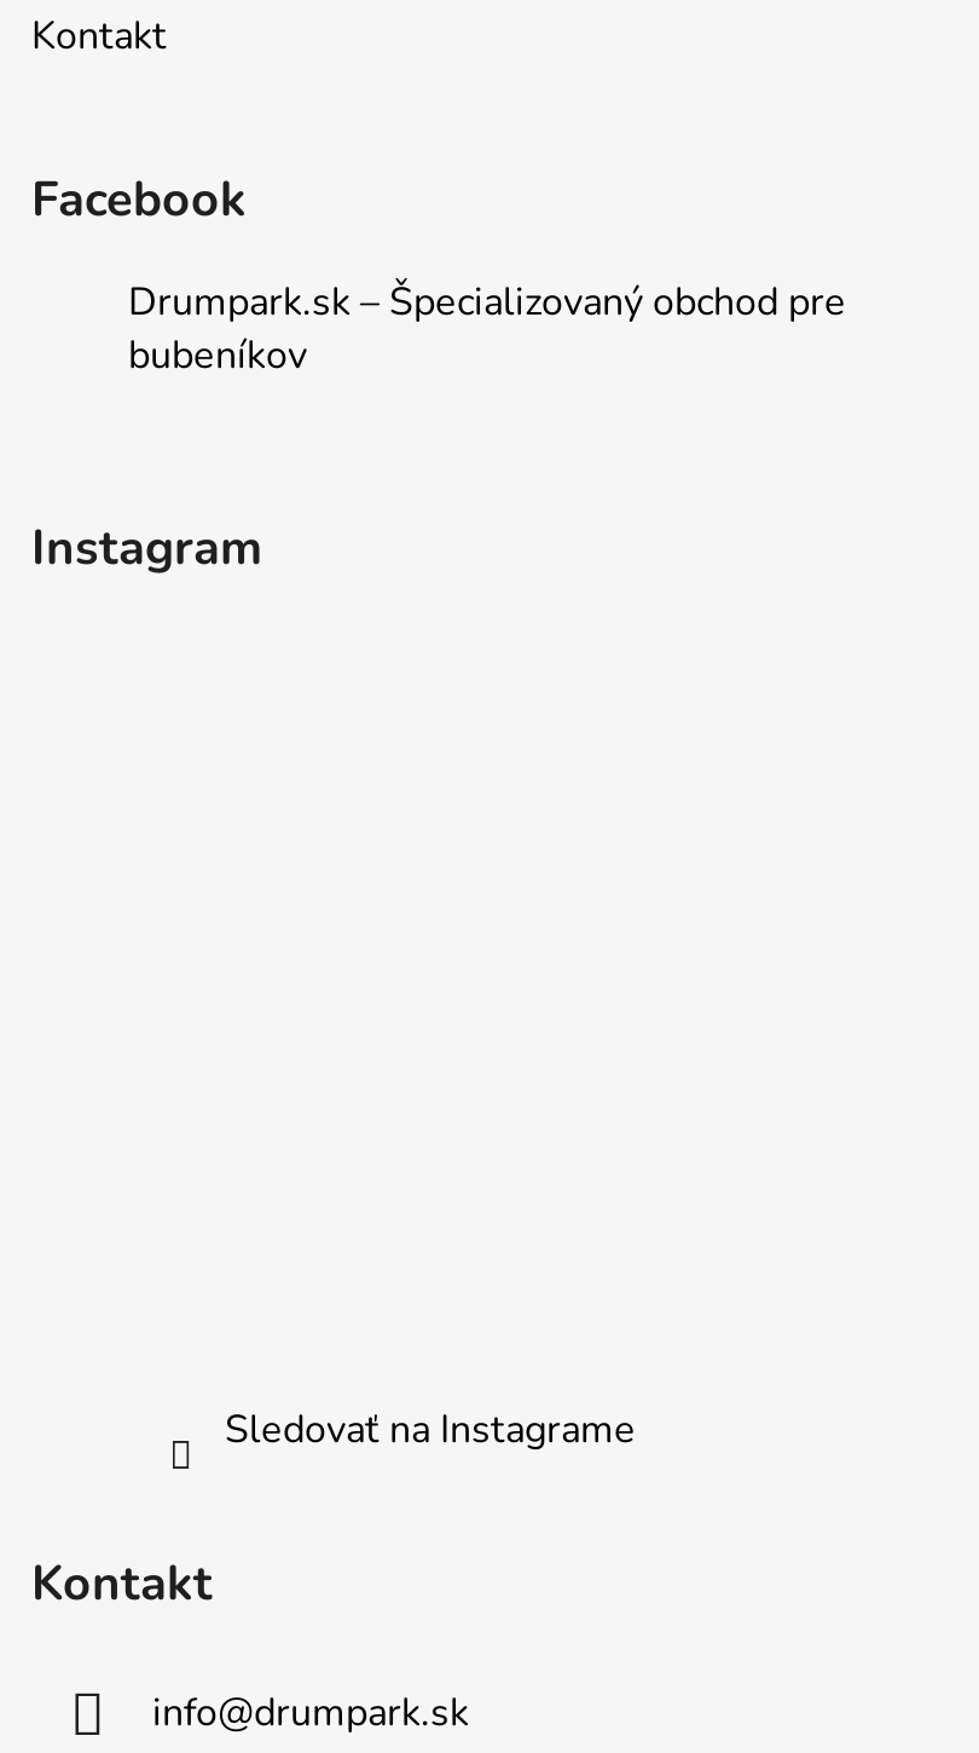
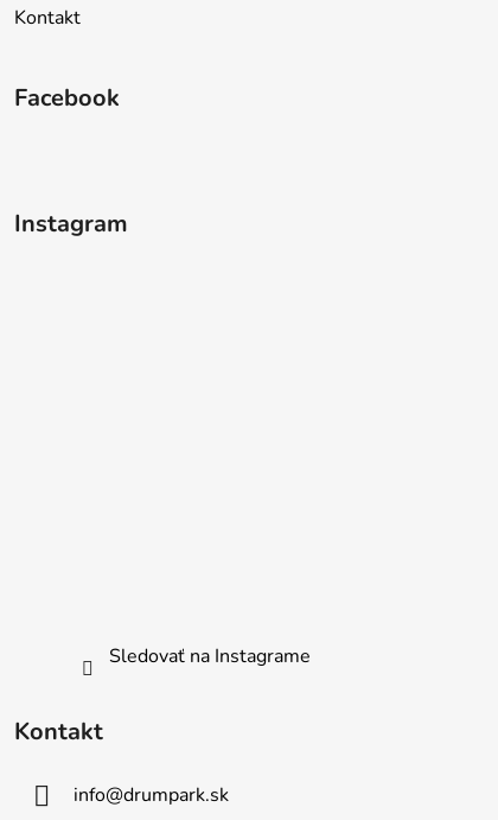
[128,276,846,383] Drumpark.sk – Špecializovaný obchod pre | bubeníkov -> none

